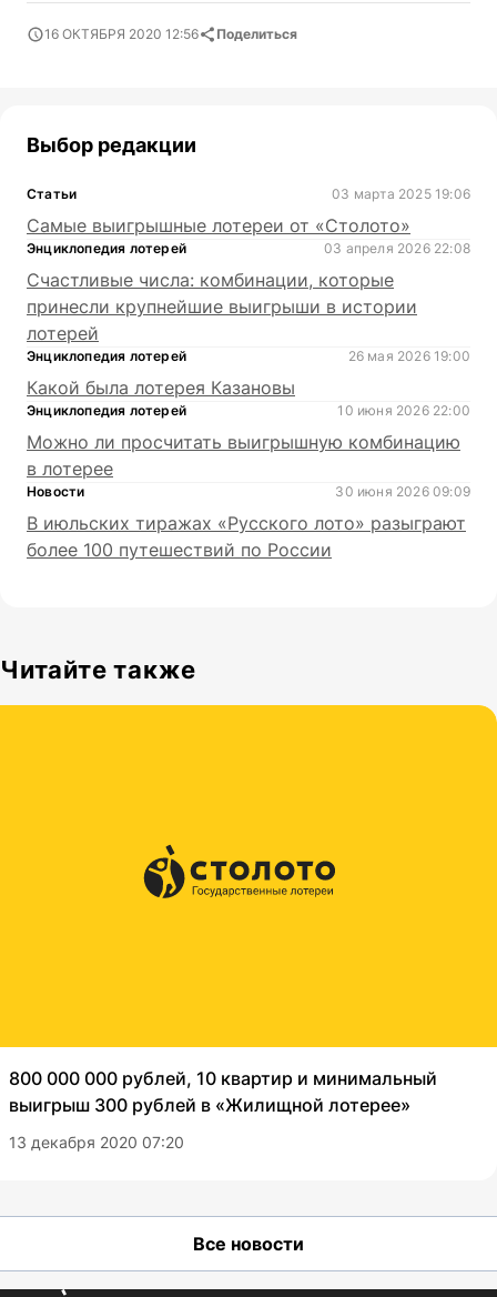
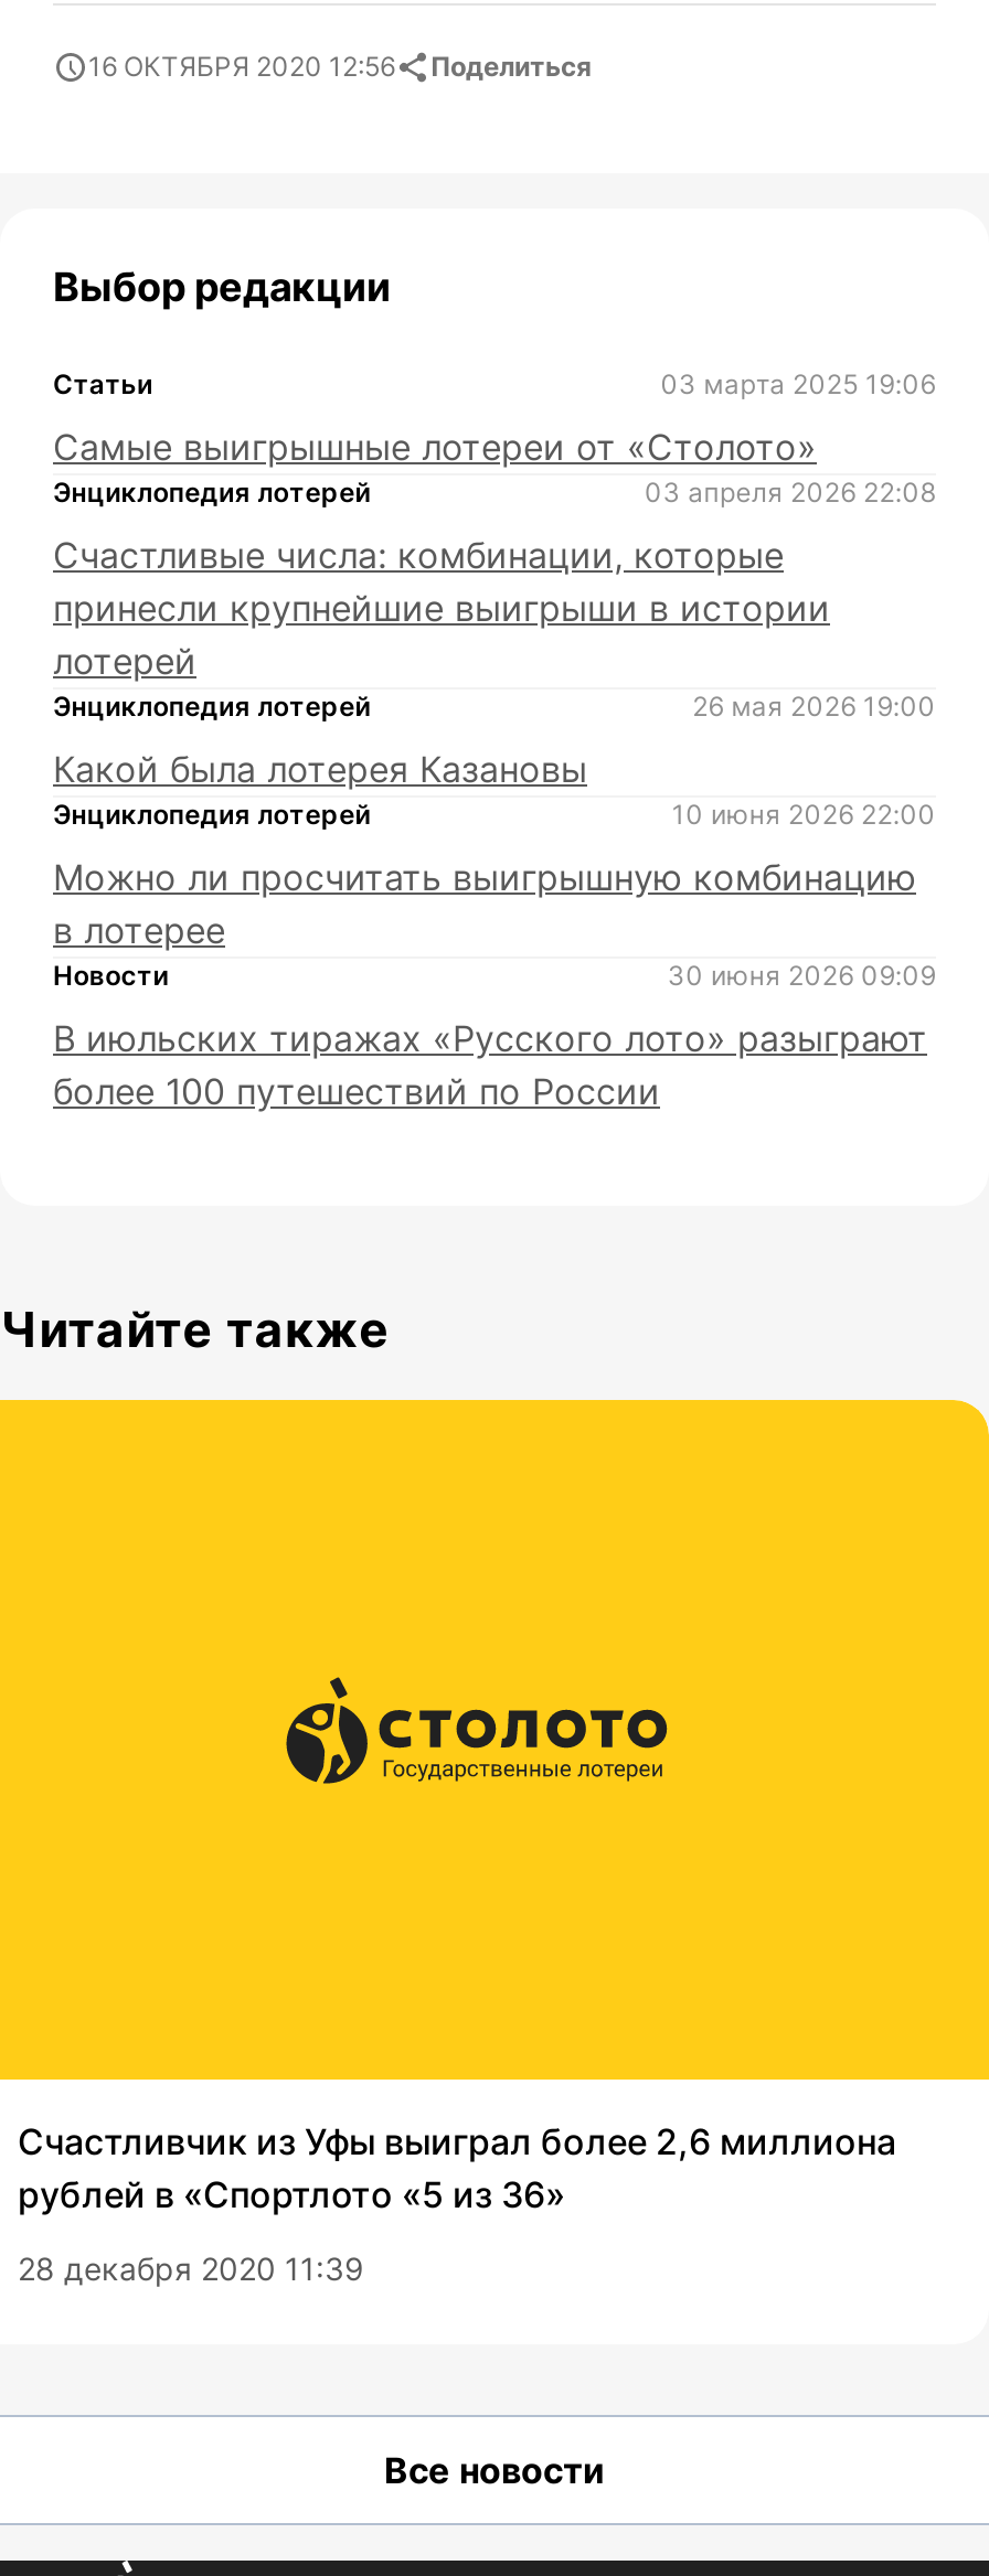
[9,1067,437,1116] 800 000 000 рублей, 10 квартир и минимальный | выигрыш 300 рублей в «Жилищной лотерее» -> [18,2119,896,2217] Счастливчик из Уфы выиграл более 2,6 миллиона | рублей в «Спортлото «5 из 36»
[9,1133,184,1152] 13 декабря 2020 07:20 -> [18,2250,364,2287] 28 декабря 2020 11:39

